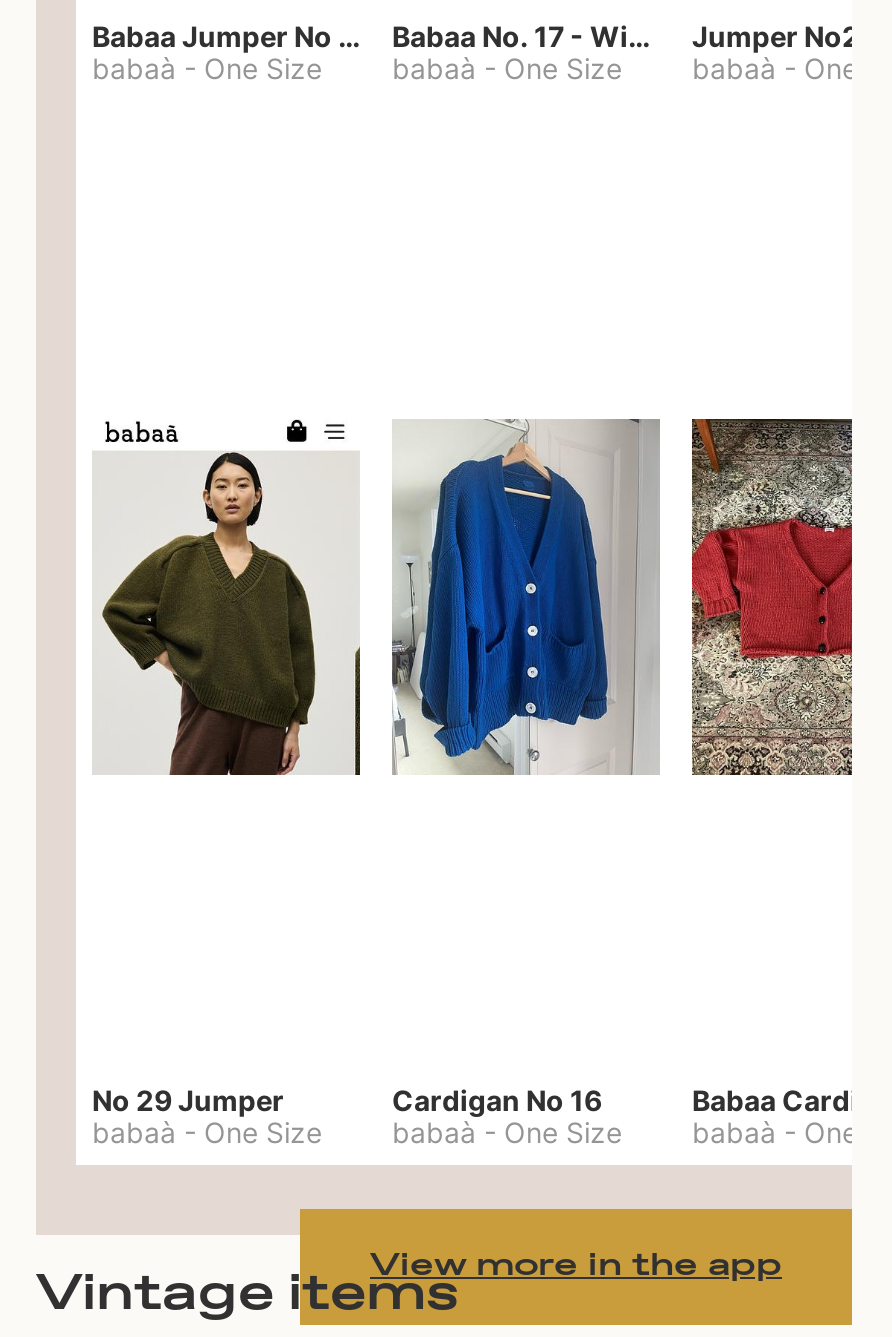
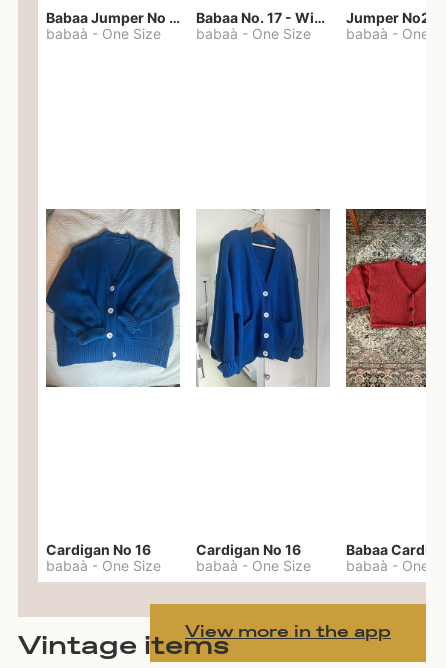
[92,419,362,777] [image] -> [45,208,181,388] [image]
[92,1083,284,1117] No 29 Jumper -> [46,541,151,558] Cardigan No 16

